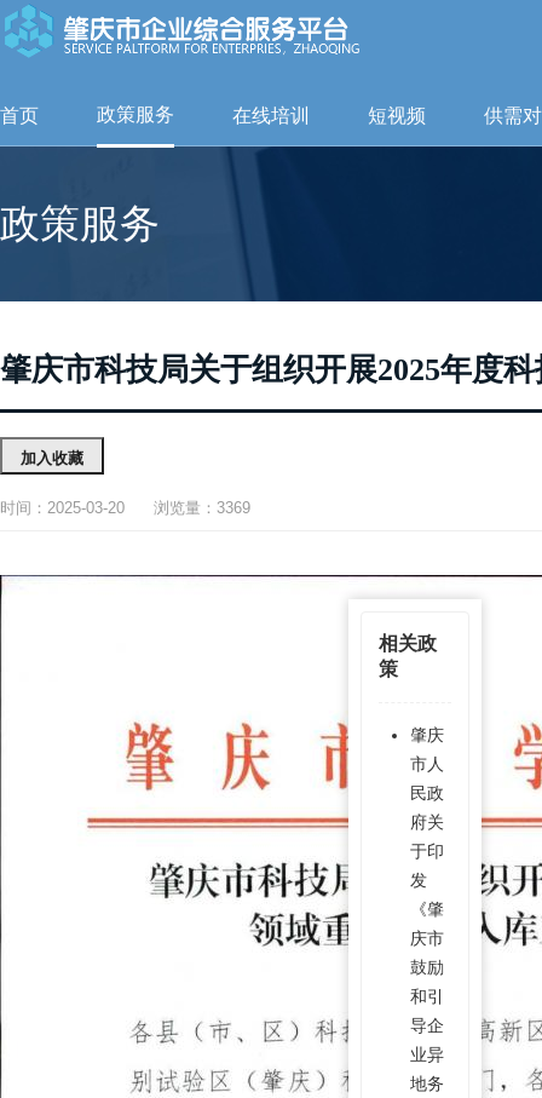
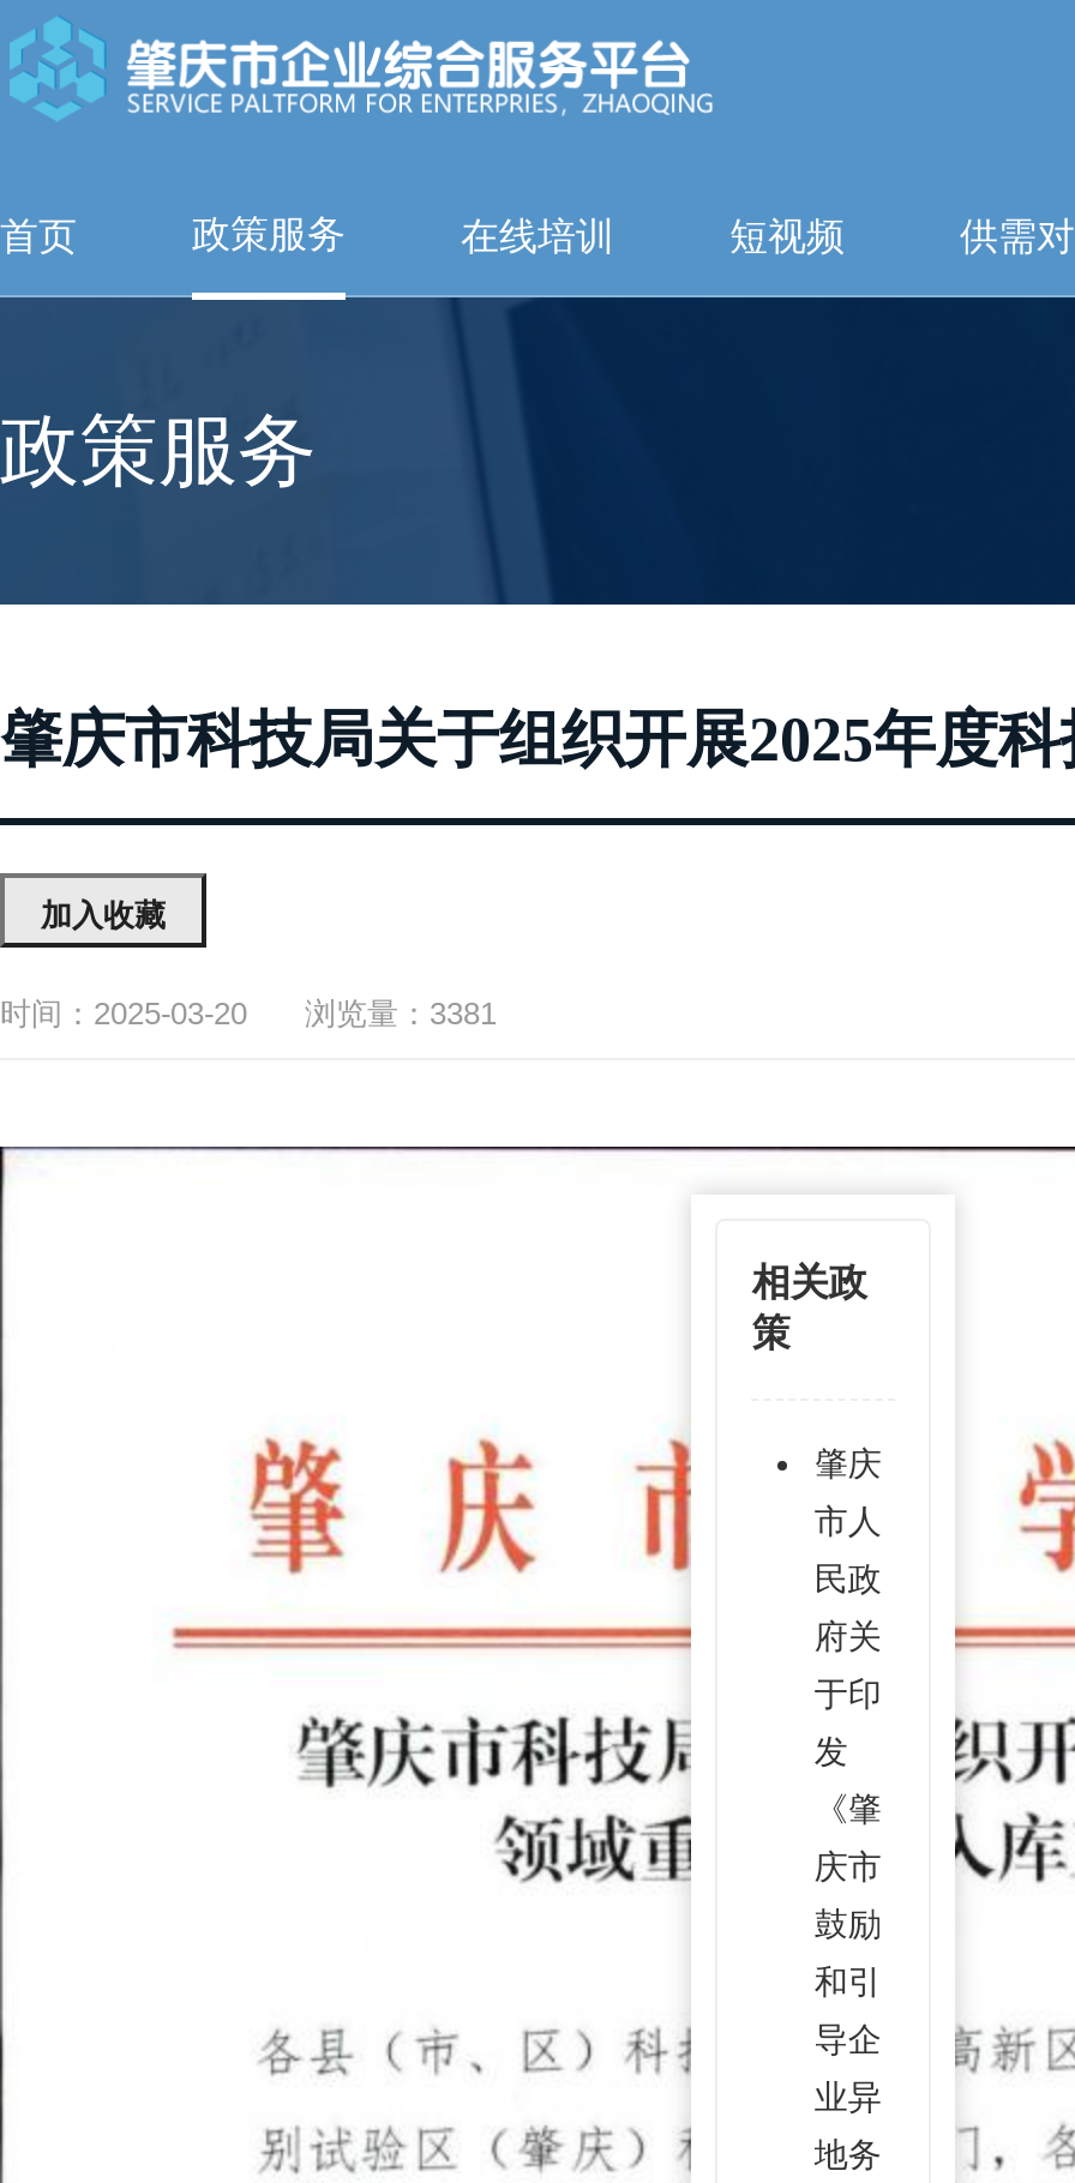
[0,499,250,517] 时间：2025-03-20 浏览量：3369 -> [0,996,497,1032] 时间：2025-03-20 浏览量：3381

